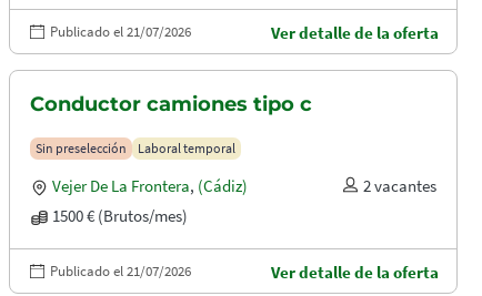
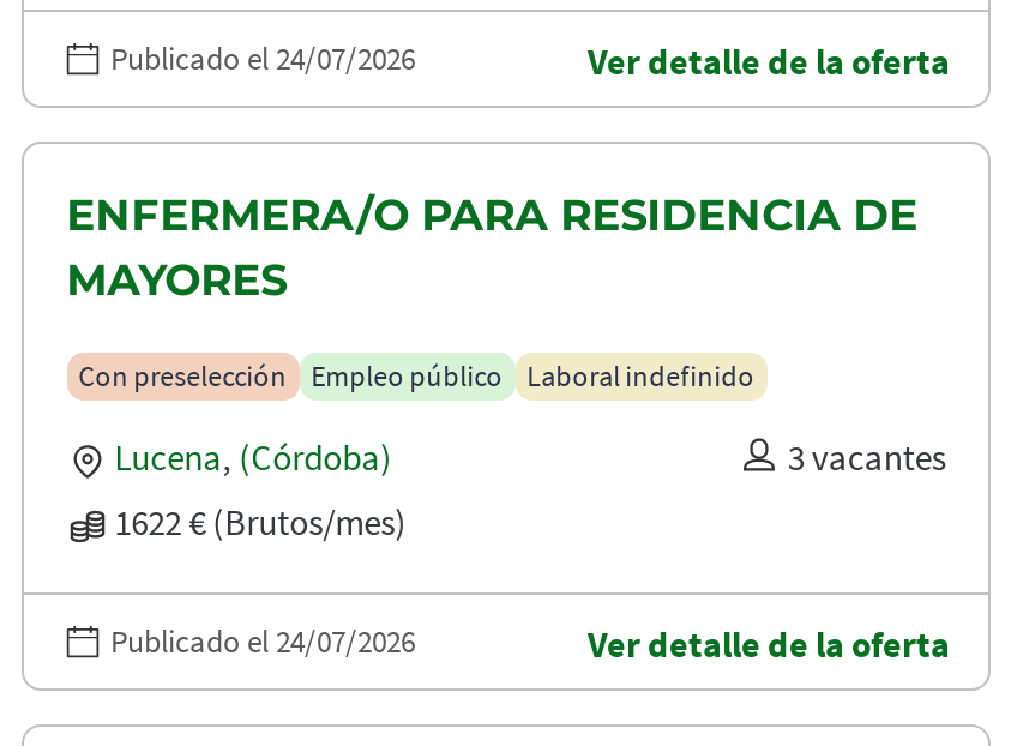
[50,22,191,41] Publicado el 21/07/2026 -> [110,37,415,78] Publicado el 24/07/2026
[30,92,312,117] Conductor camiones tipo c -> [66,190,918,308] ENFERMERA/O PARA RESIDENCIA DE | MAYORES
[35,140,235,157] Sin preselección | Laboral temporal -> [78,358,755,394] Con preselección | Empleo público | Laboral indefinido
[52,175,437,226] Vejer De La Frontera, (Cádiz) | 2 vacantes | 1500 € (Brutos/mes) -> [114,435,946,545] Lucena, (Córdoba) | 3 vacantes | 1622 € (Brutos/mes)
[50,262,191,281] Publicado el 21/07/2026 -> [110,622,415,663] Publicado el 24/07/2026

